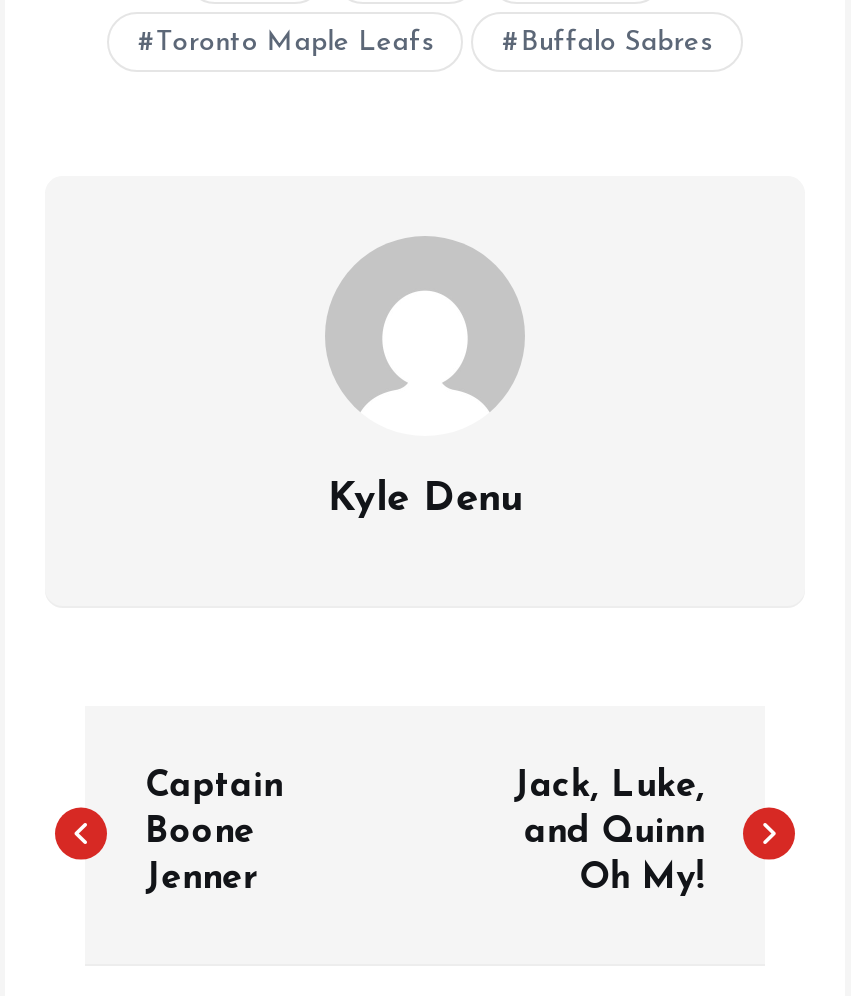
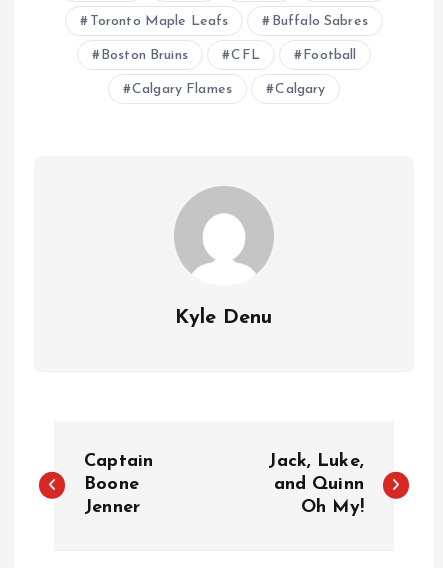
none -> [101,48,356,97] Boston Bruins | CFL | Football | Calgary Flames | Calgary

